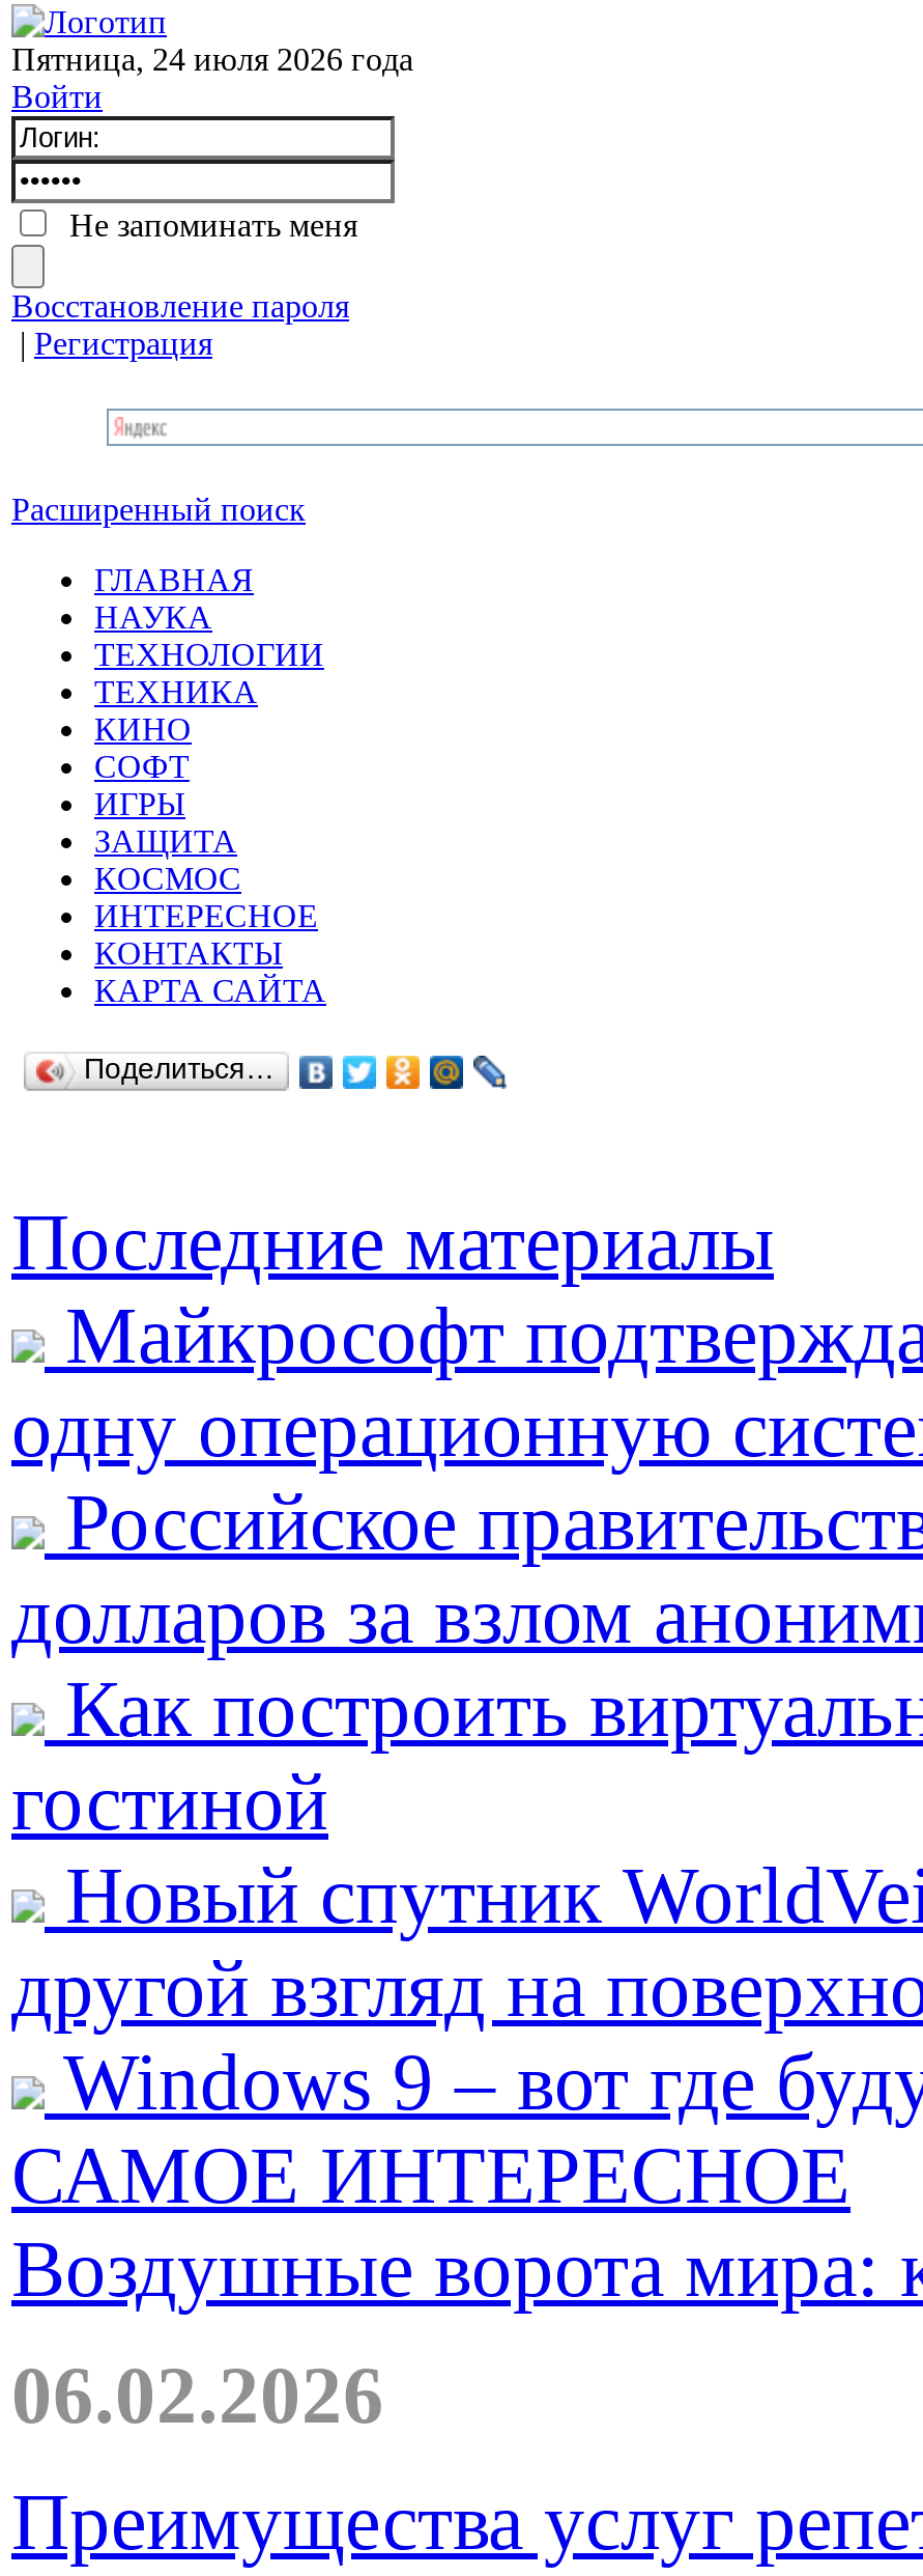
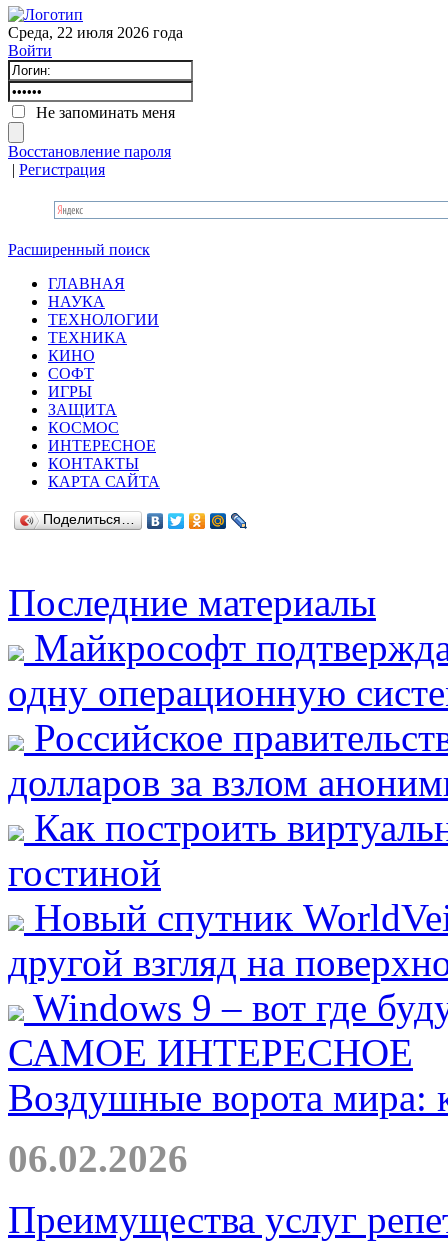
[11,41,413,77] Пятница, 24 июля 2026 года -> [8,24,183,41] Среда, 22 июля 2026 года

